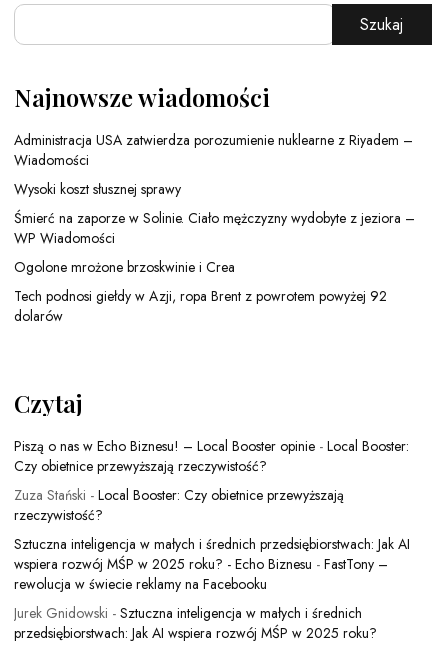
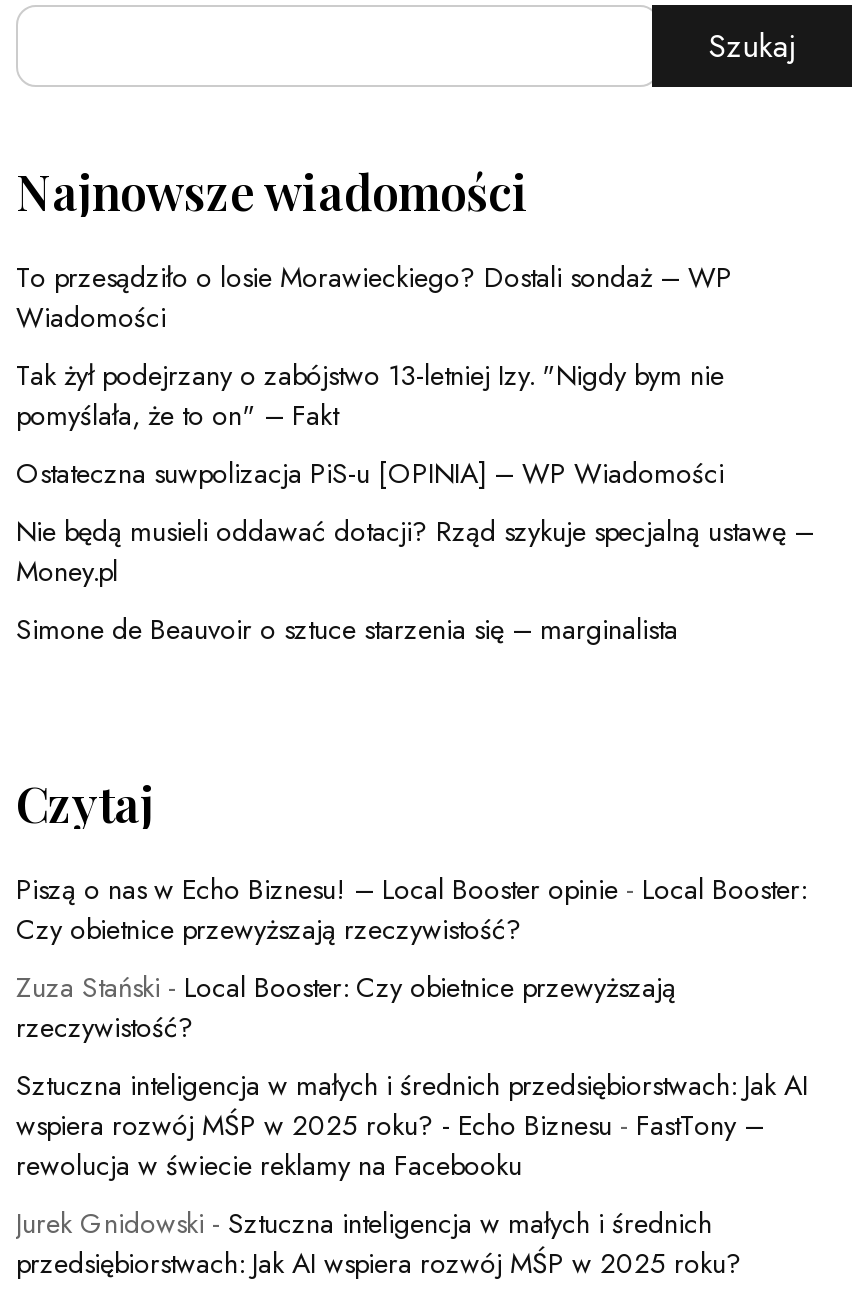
[14,130,413,150] Administracja USA zatwierdza porozumienie nuklearne z Riyadem – -> [16,256,732,296] To przesądziło o losie Morawieckiego? Dostali sondaż – WP
[14,179,415,326] Wysoki koszt słusznej sprawy | Śmierć na zaporze w Solinie. Ciało mężczyzny wydobyte z jeziora – | WP Wiadomości | Ogolone mrożone brzoskwinie i Crea | Tech podnosi giełdy w Azji, ropa Brent z powrotem powyżej 92 | dolarów -> [16,354,814,648] Tak żył podejrzany o zabójstwo 13-letniej Izy. "Nigdy bym nie | pomyślała, że to on" – Fakt | Ostateczna suwpolizacja PiS-u [OPINIA] – WP Wiadomości | Nie będą musieli oddawać dotacji? Rząd szykuje specjalną ustawę – | Money.pl | Simone de Beauvoir o sztuce starzenia się – marginalista

